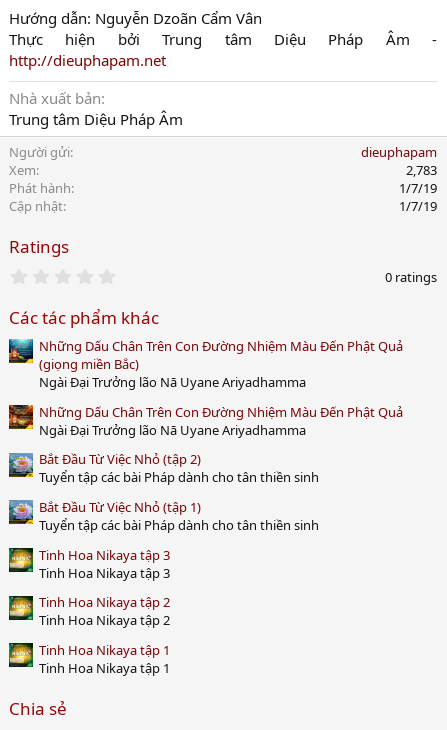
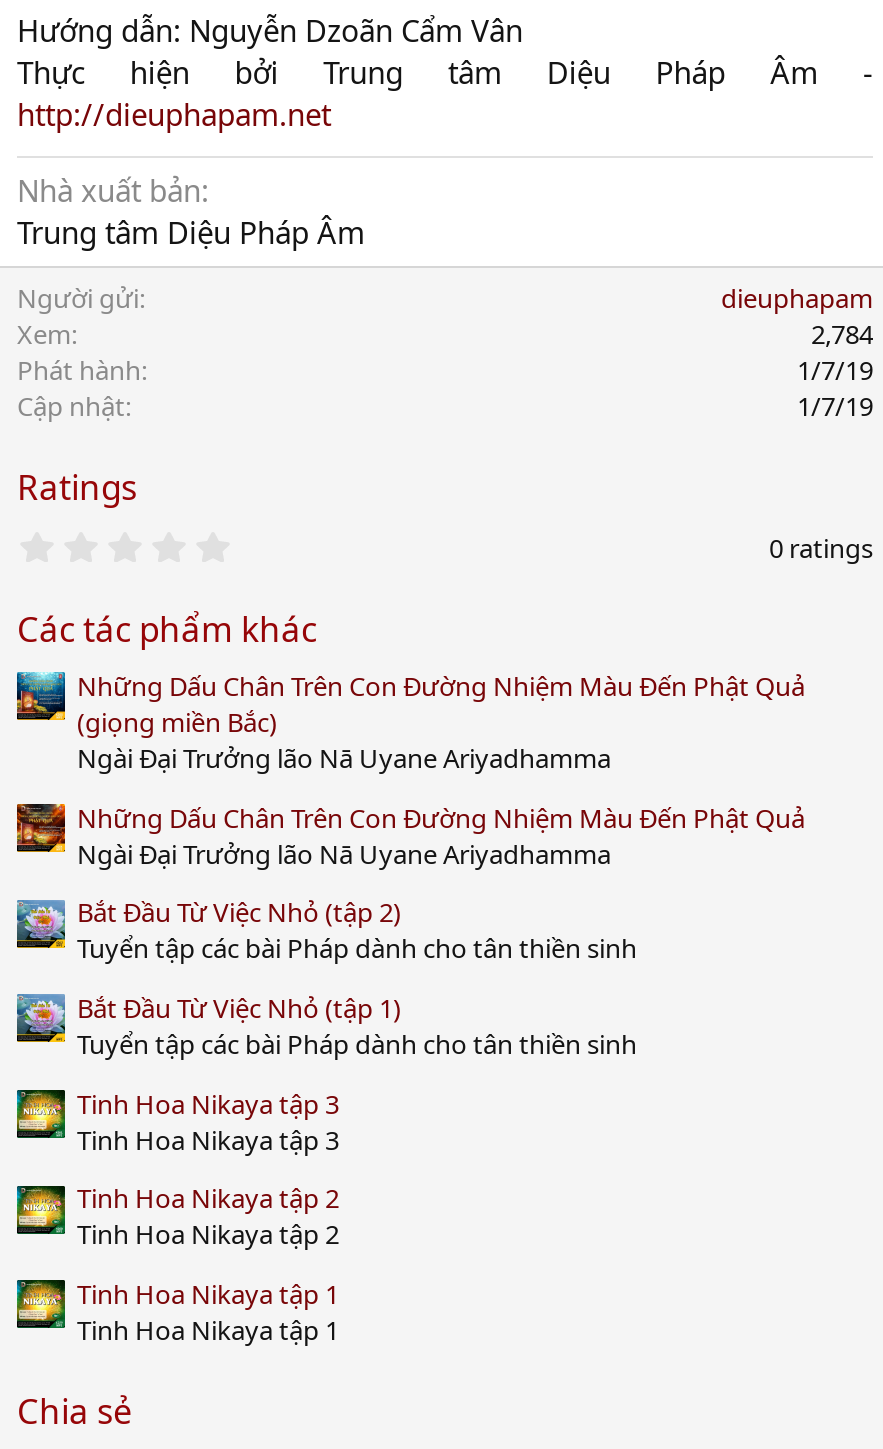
[406,161,437,179] 2,783 -> [811,317,873,353] 2,784

